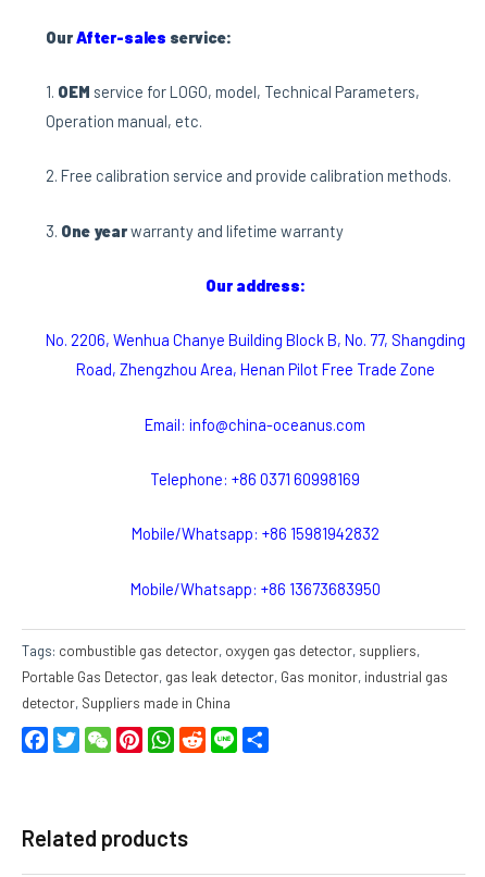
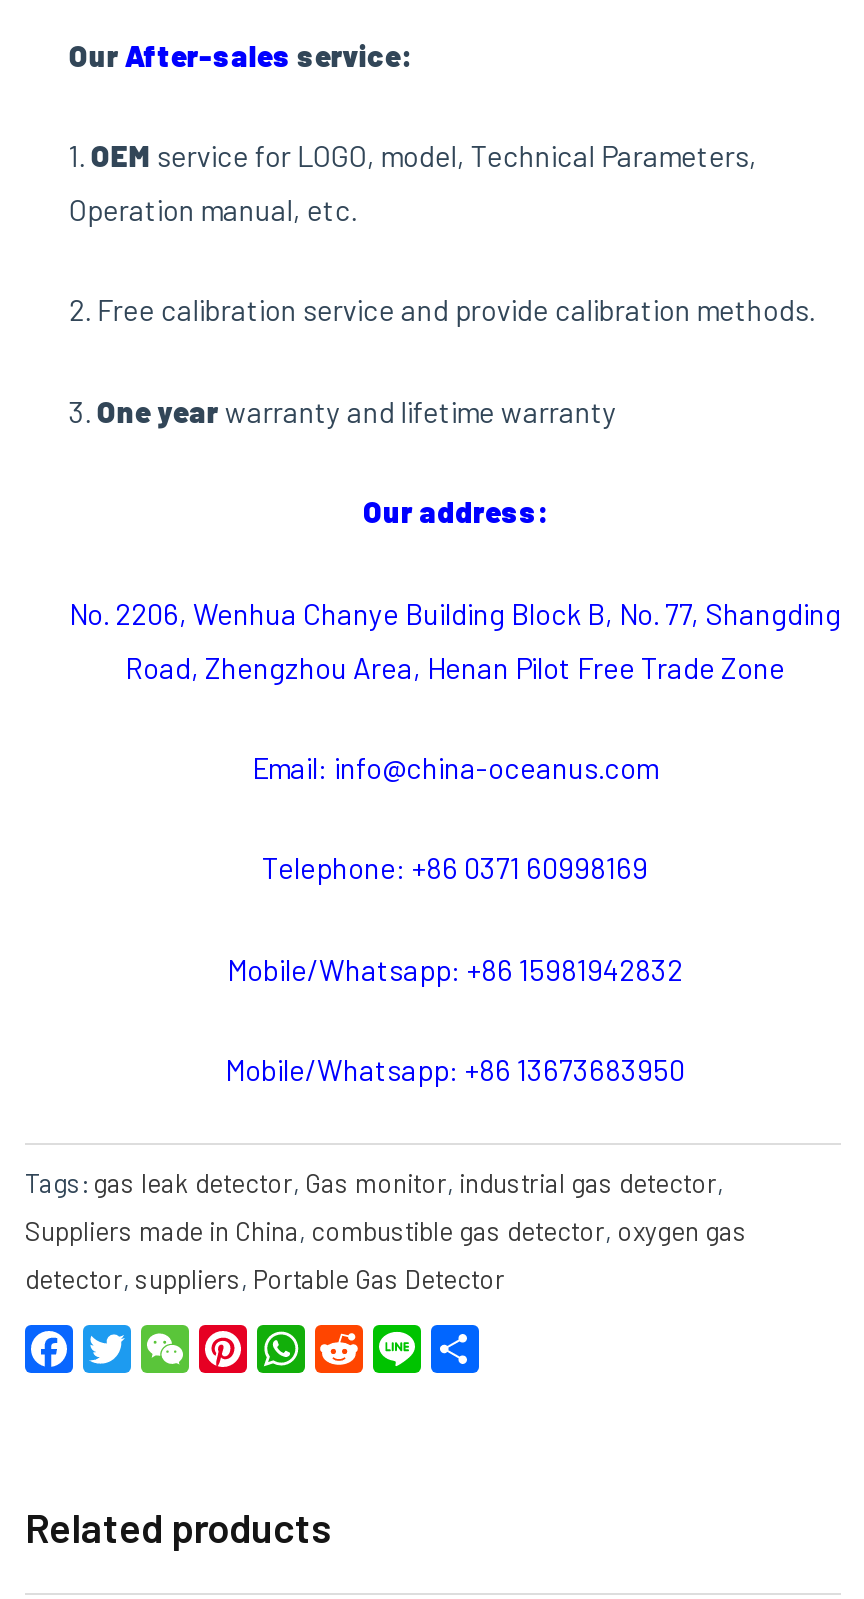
[22,642,420,659] Tags: combustible gas detector, oxygen gas detector, suppliers, -> [25,1166,723,1198] Tags: gas leak detector, Gas monitor, industrial gas detector,
[22,668,448,685] Portable Gas Detector, gas leak detector, Gas monitor, industrial gas -> [25,1214,747,1246] Suppliers made in China, combustible gas detector, oxygen gas
[22,694,231,711] detector, Suppliers made in China -> [25,1262,505,1294] detector, suppliers, Portable Gas Detector

